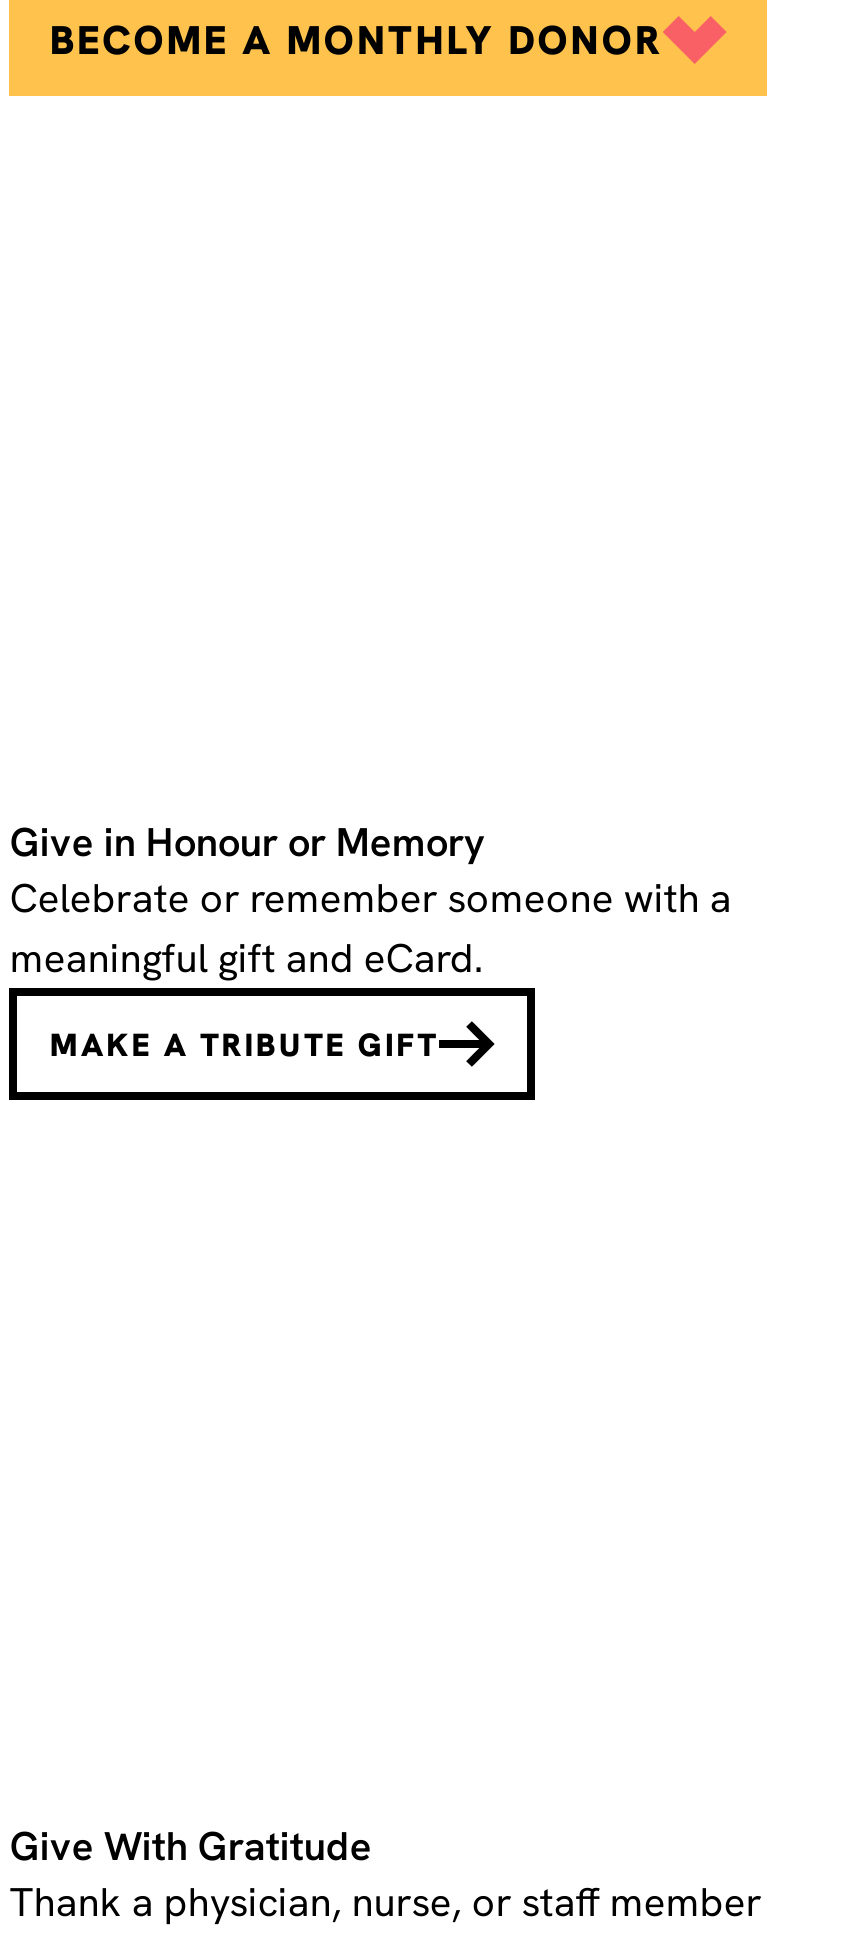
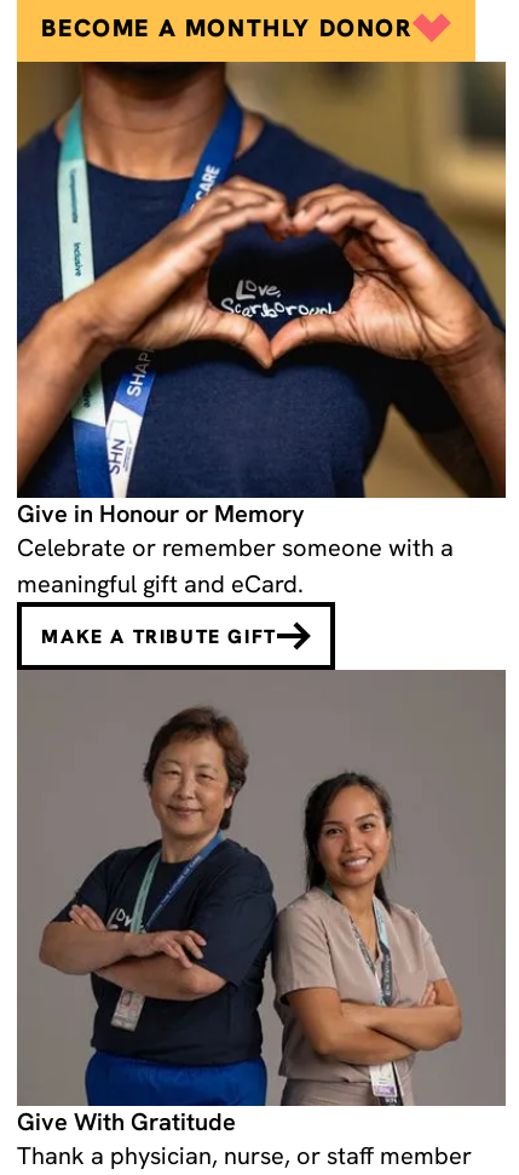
none -> [16,61,507,499] [image]
none -> [16,669,507,1107] [image]

